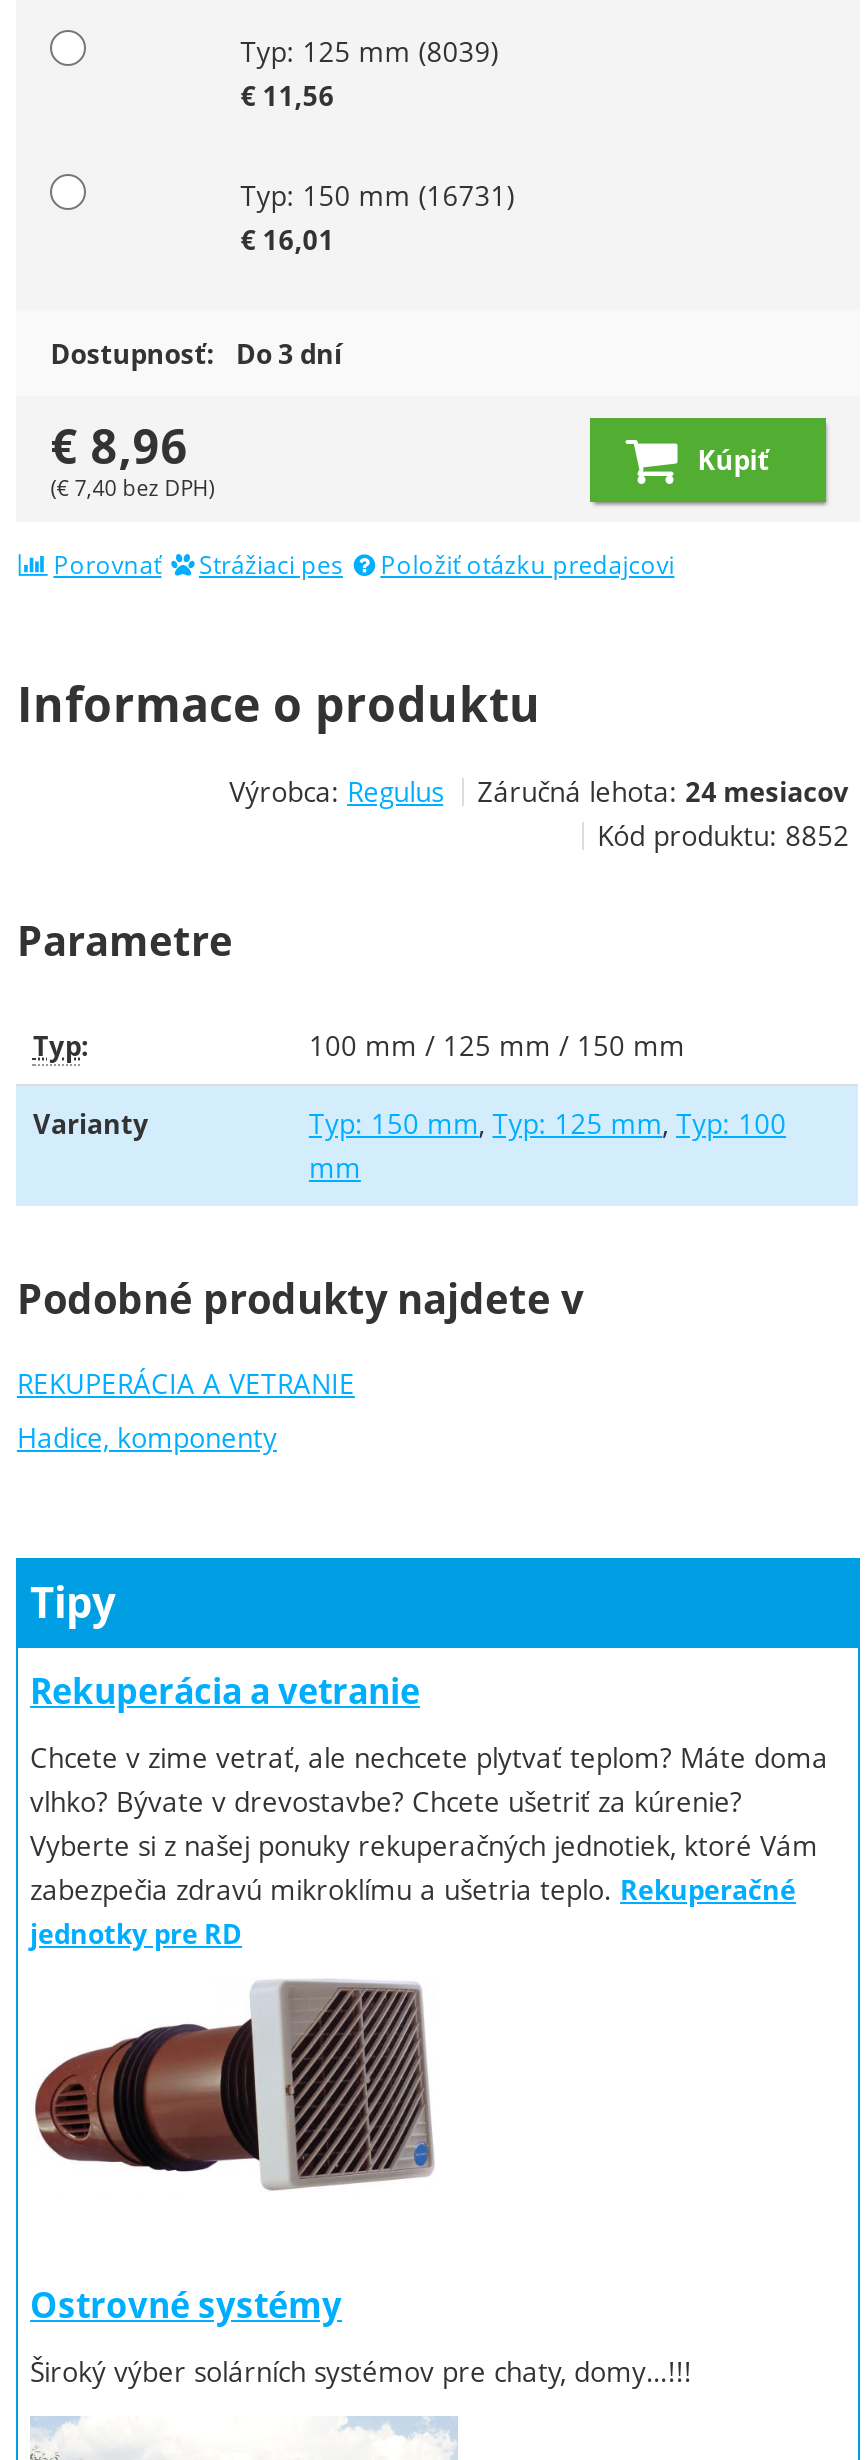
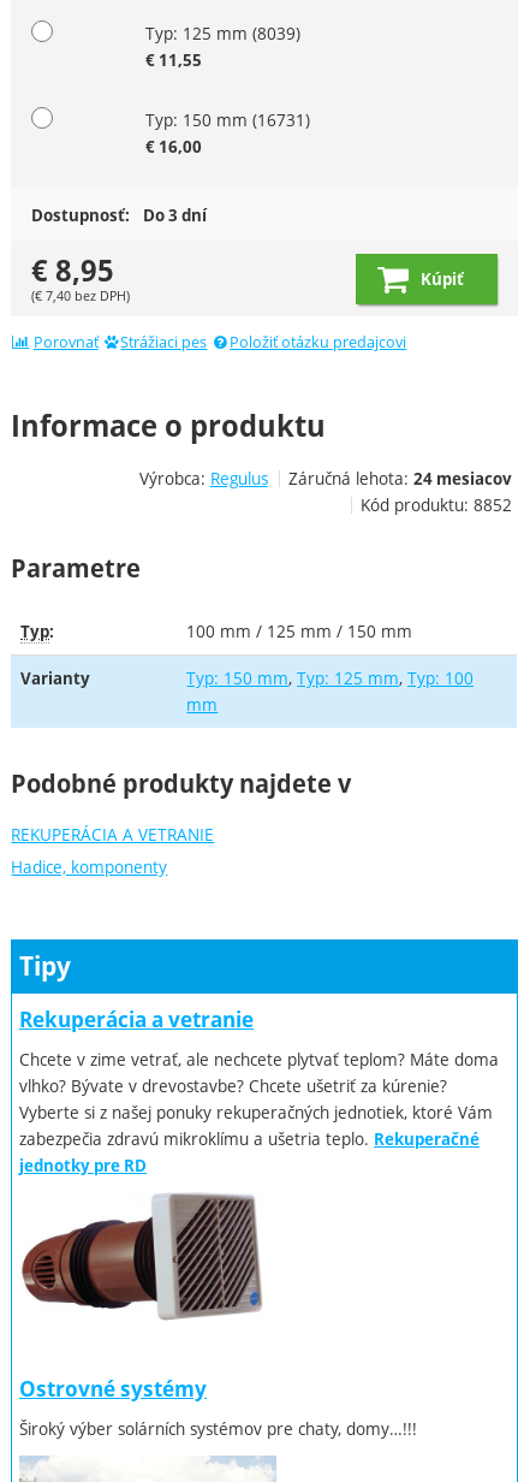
[241,77,335,113] €11,56 -> [146,49,202,70] €11,55
[241,221,335,257] €16,01 -> [146,135,202,157] €16,00
[51,413,189,477] €8,96 -> [32,251,115,289] €8,95

